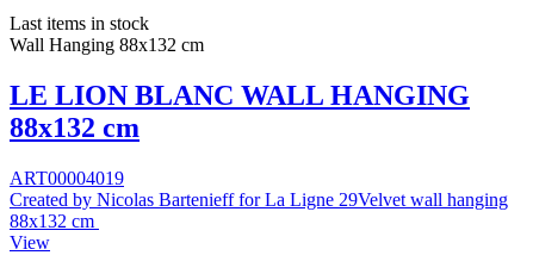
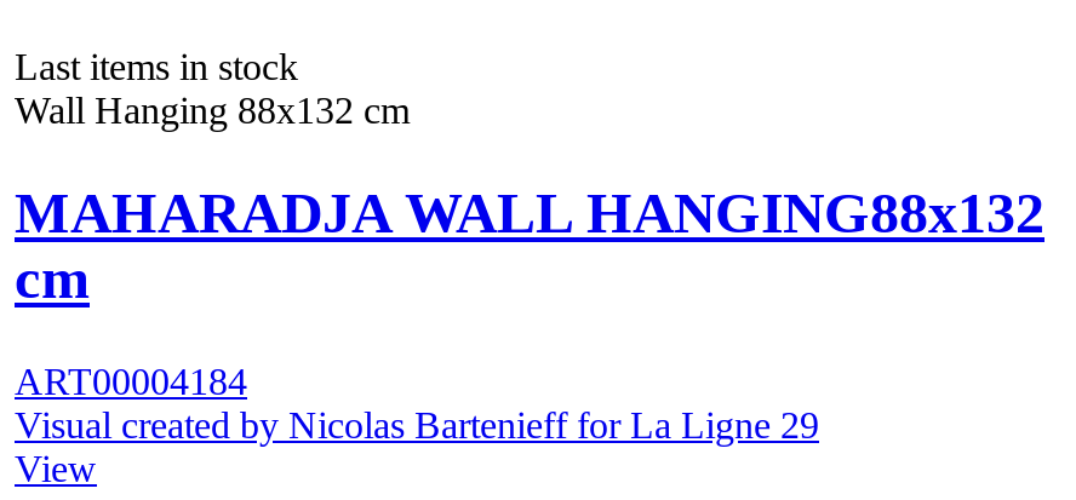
[10,80,470,143] LE LION BLANC WALL HANGING | 88x132 cm -> [15,180,1044,309] MAHARADJA WALL HANGING88x132 | cm
[10,168,508,231] ART00004019 | Created by Nicolas Bartenieff for La Ligne 29Velvet wall hanging | 88x132 cm -> [15,359,819,444] ART00004184 | Visual created by Nicolas Bartenieff for La Ligne 29

